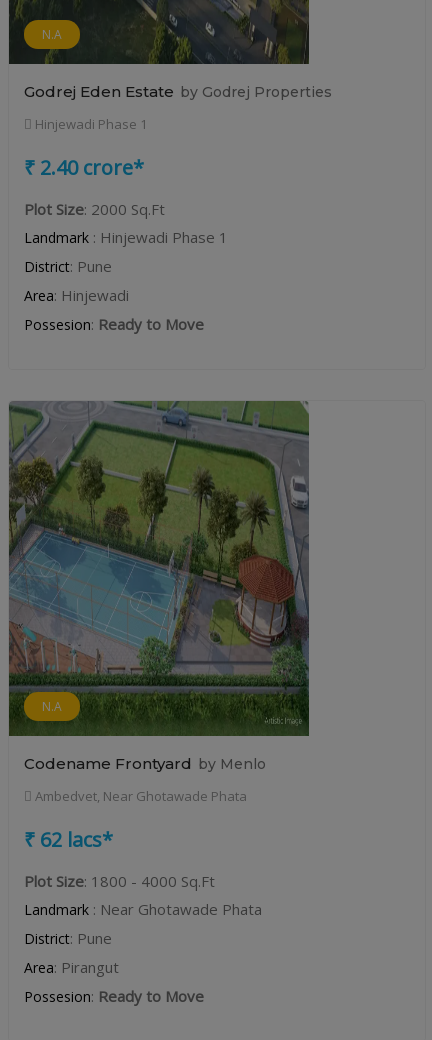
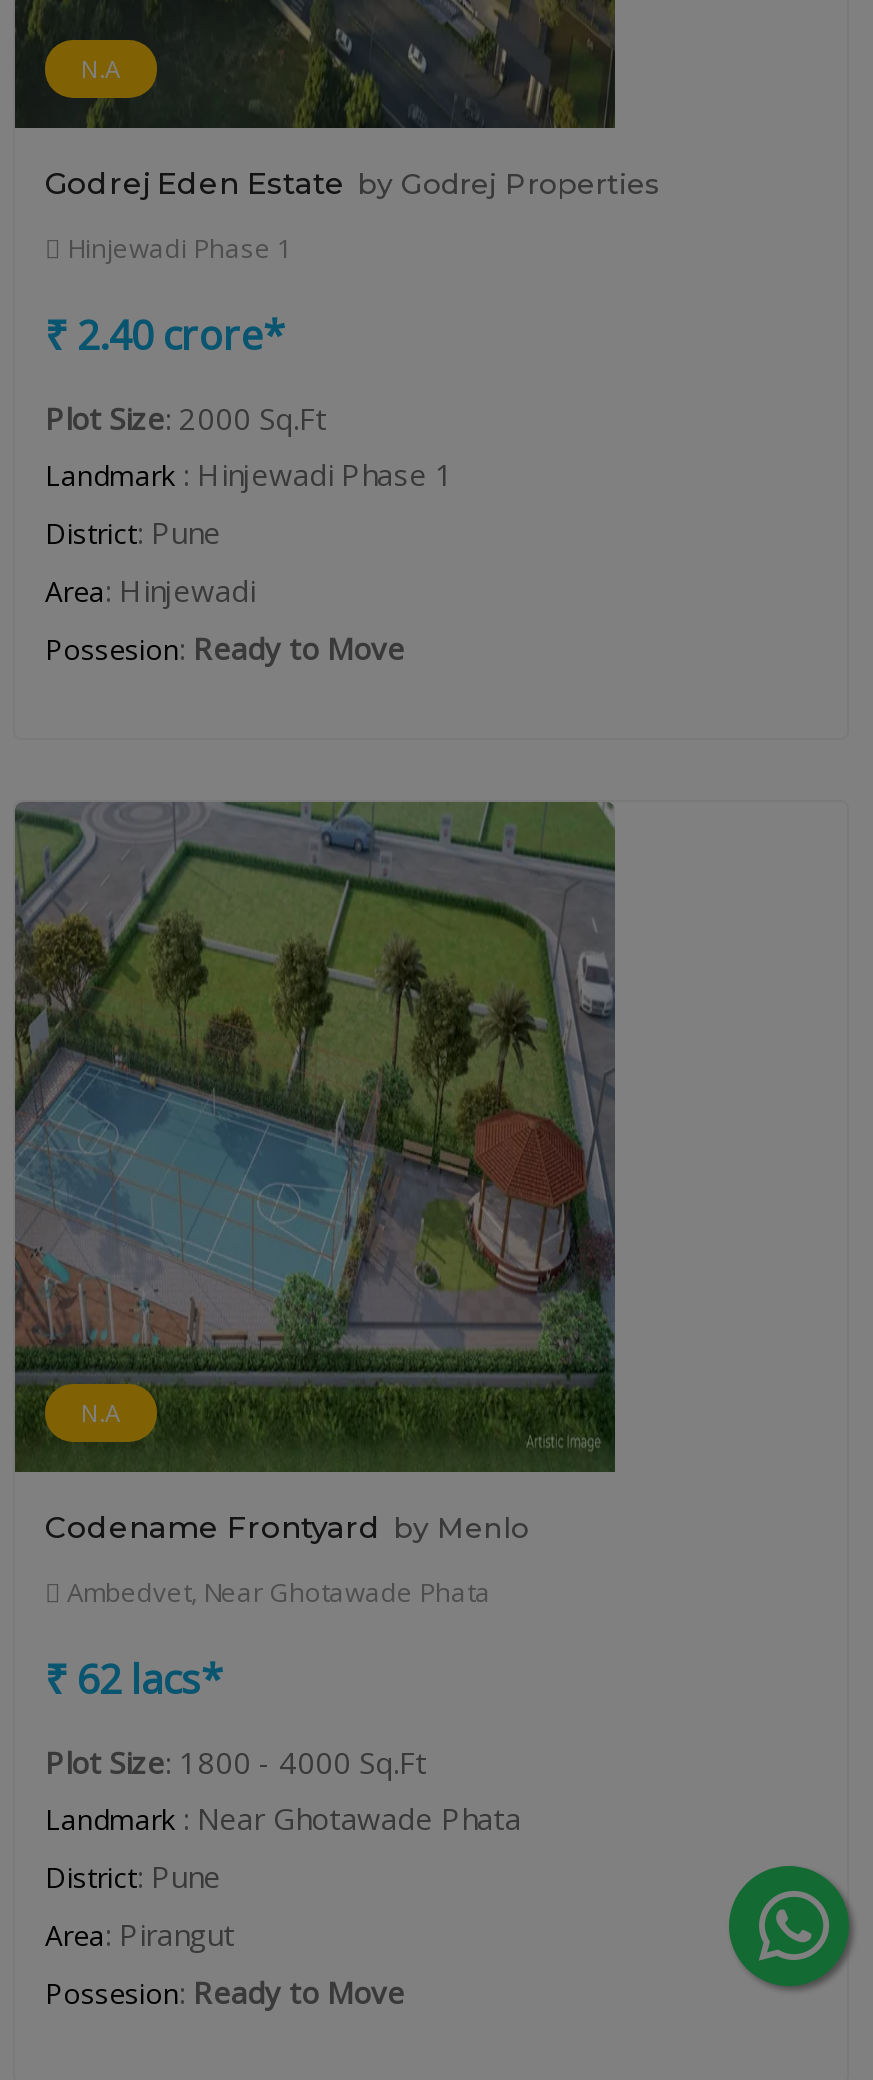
none -> [727,1864,855,1992] [image]

